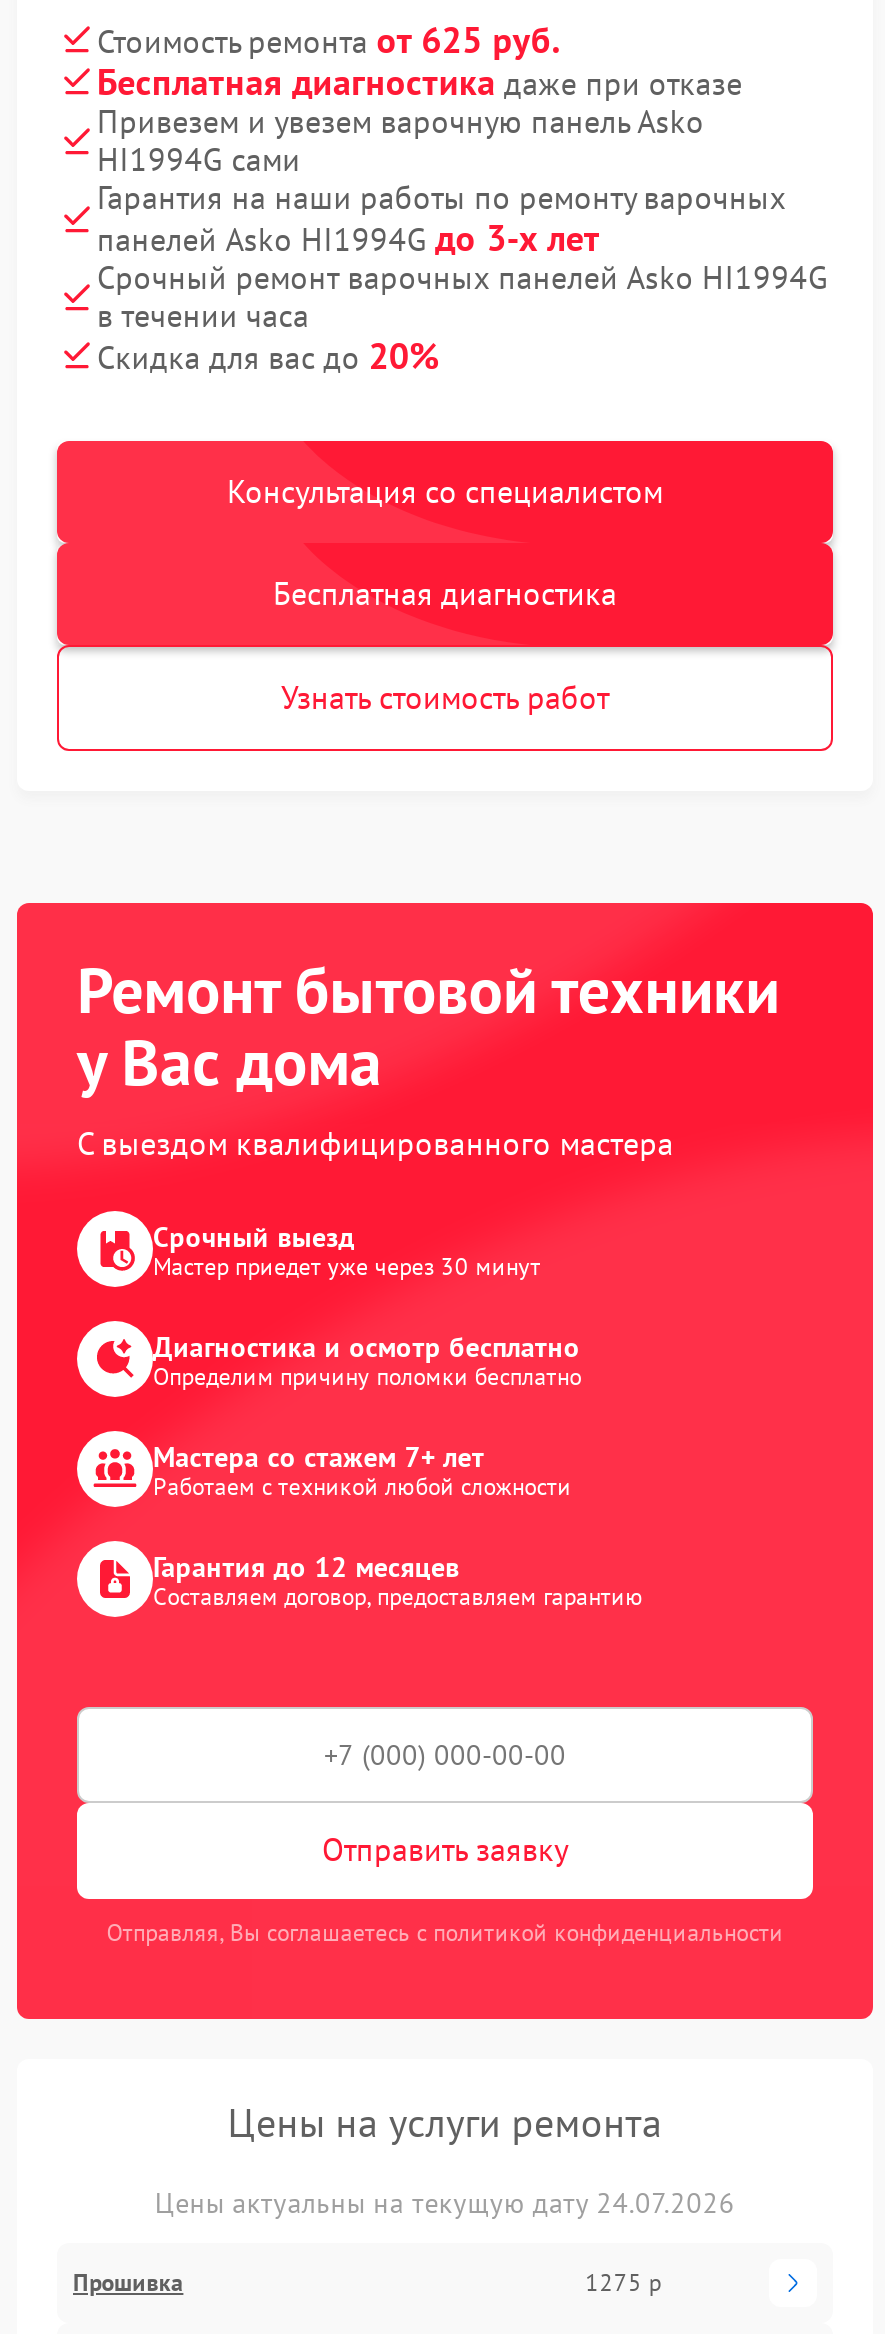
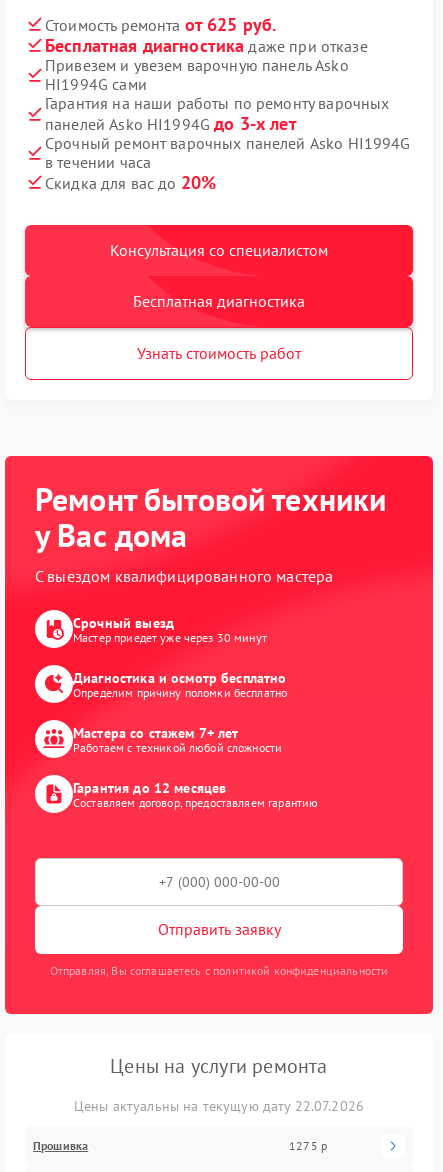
[155,2184,735,2220] Цены актуальны на текущую дату 24.07.2026 -> [74,1096,364,1114] Цены актуальны на текущую дату 22.07.2026

